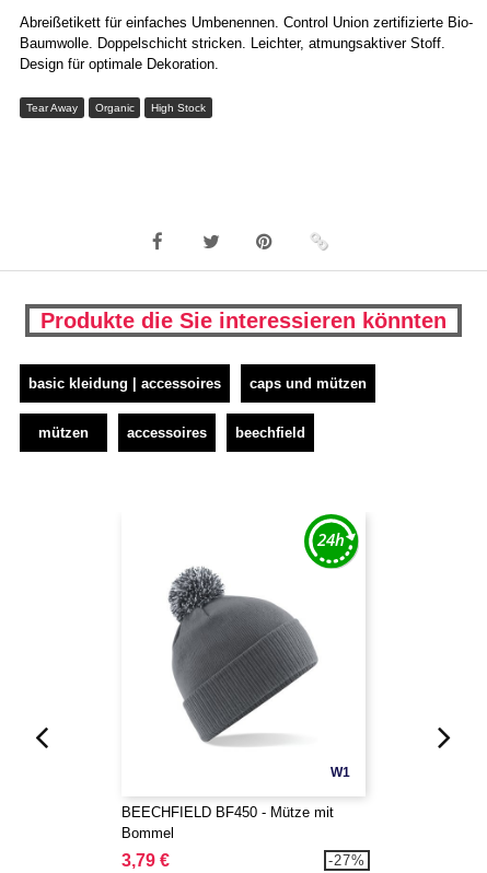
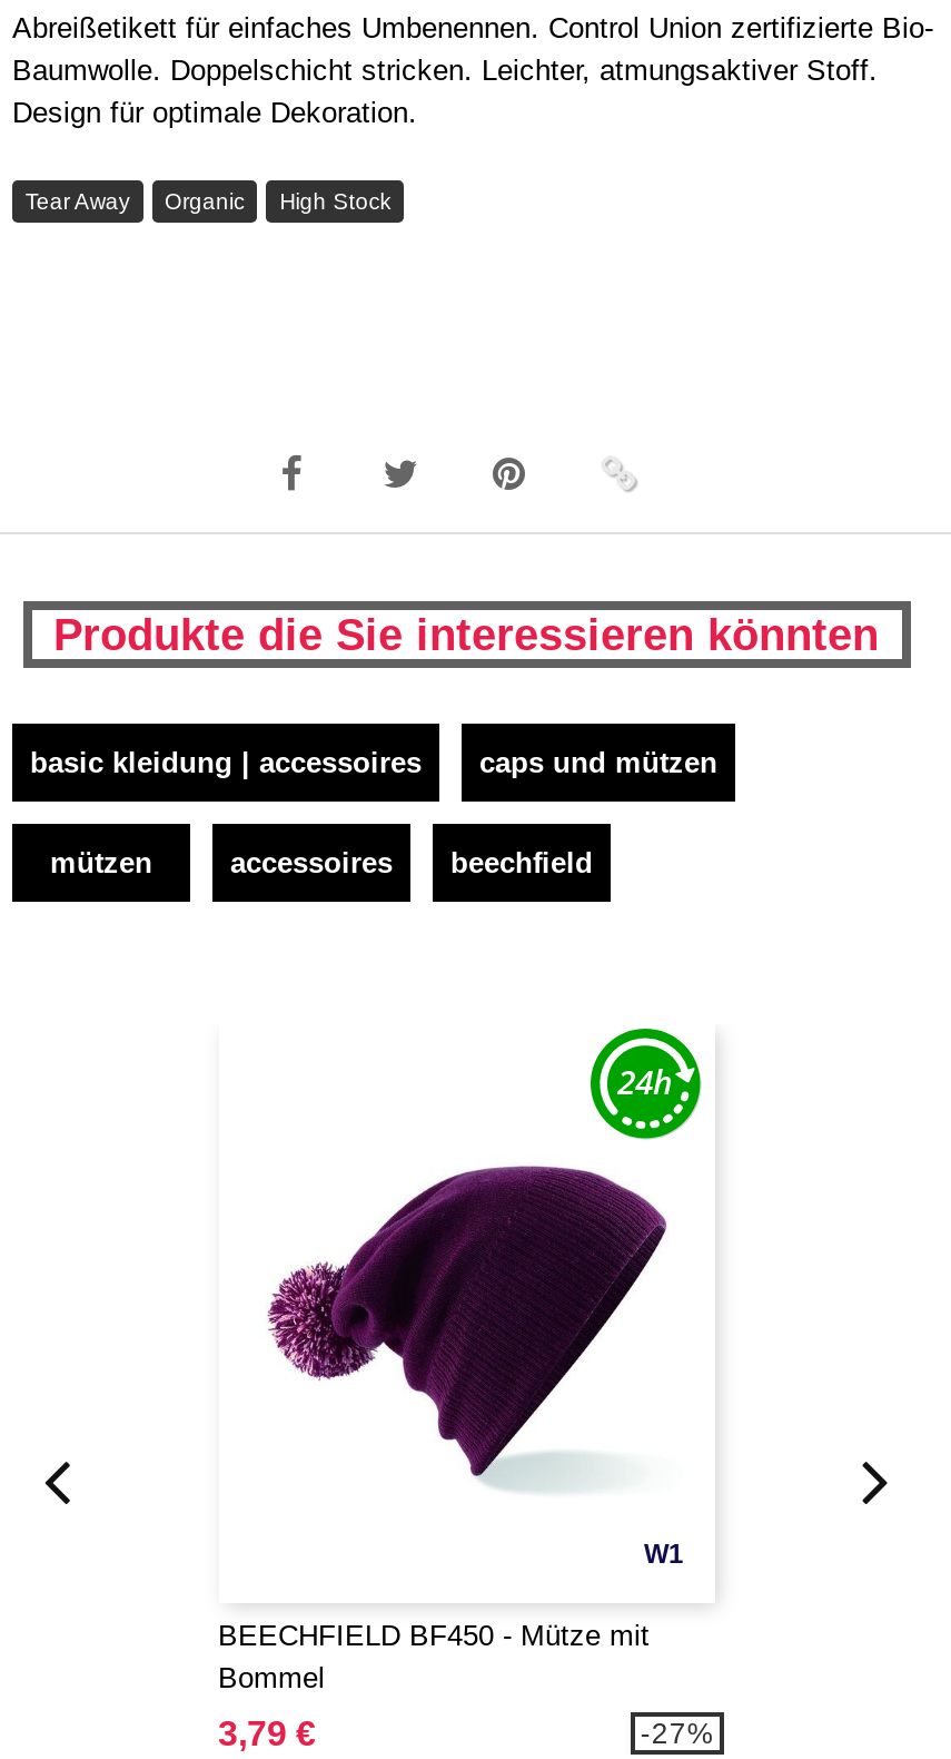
[147,567,341,746] [image] -> [266,1138,668,1498] [image]

